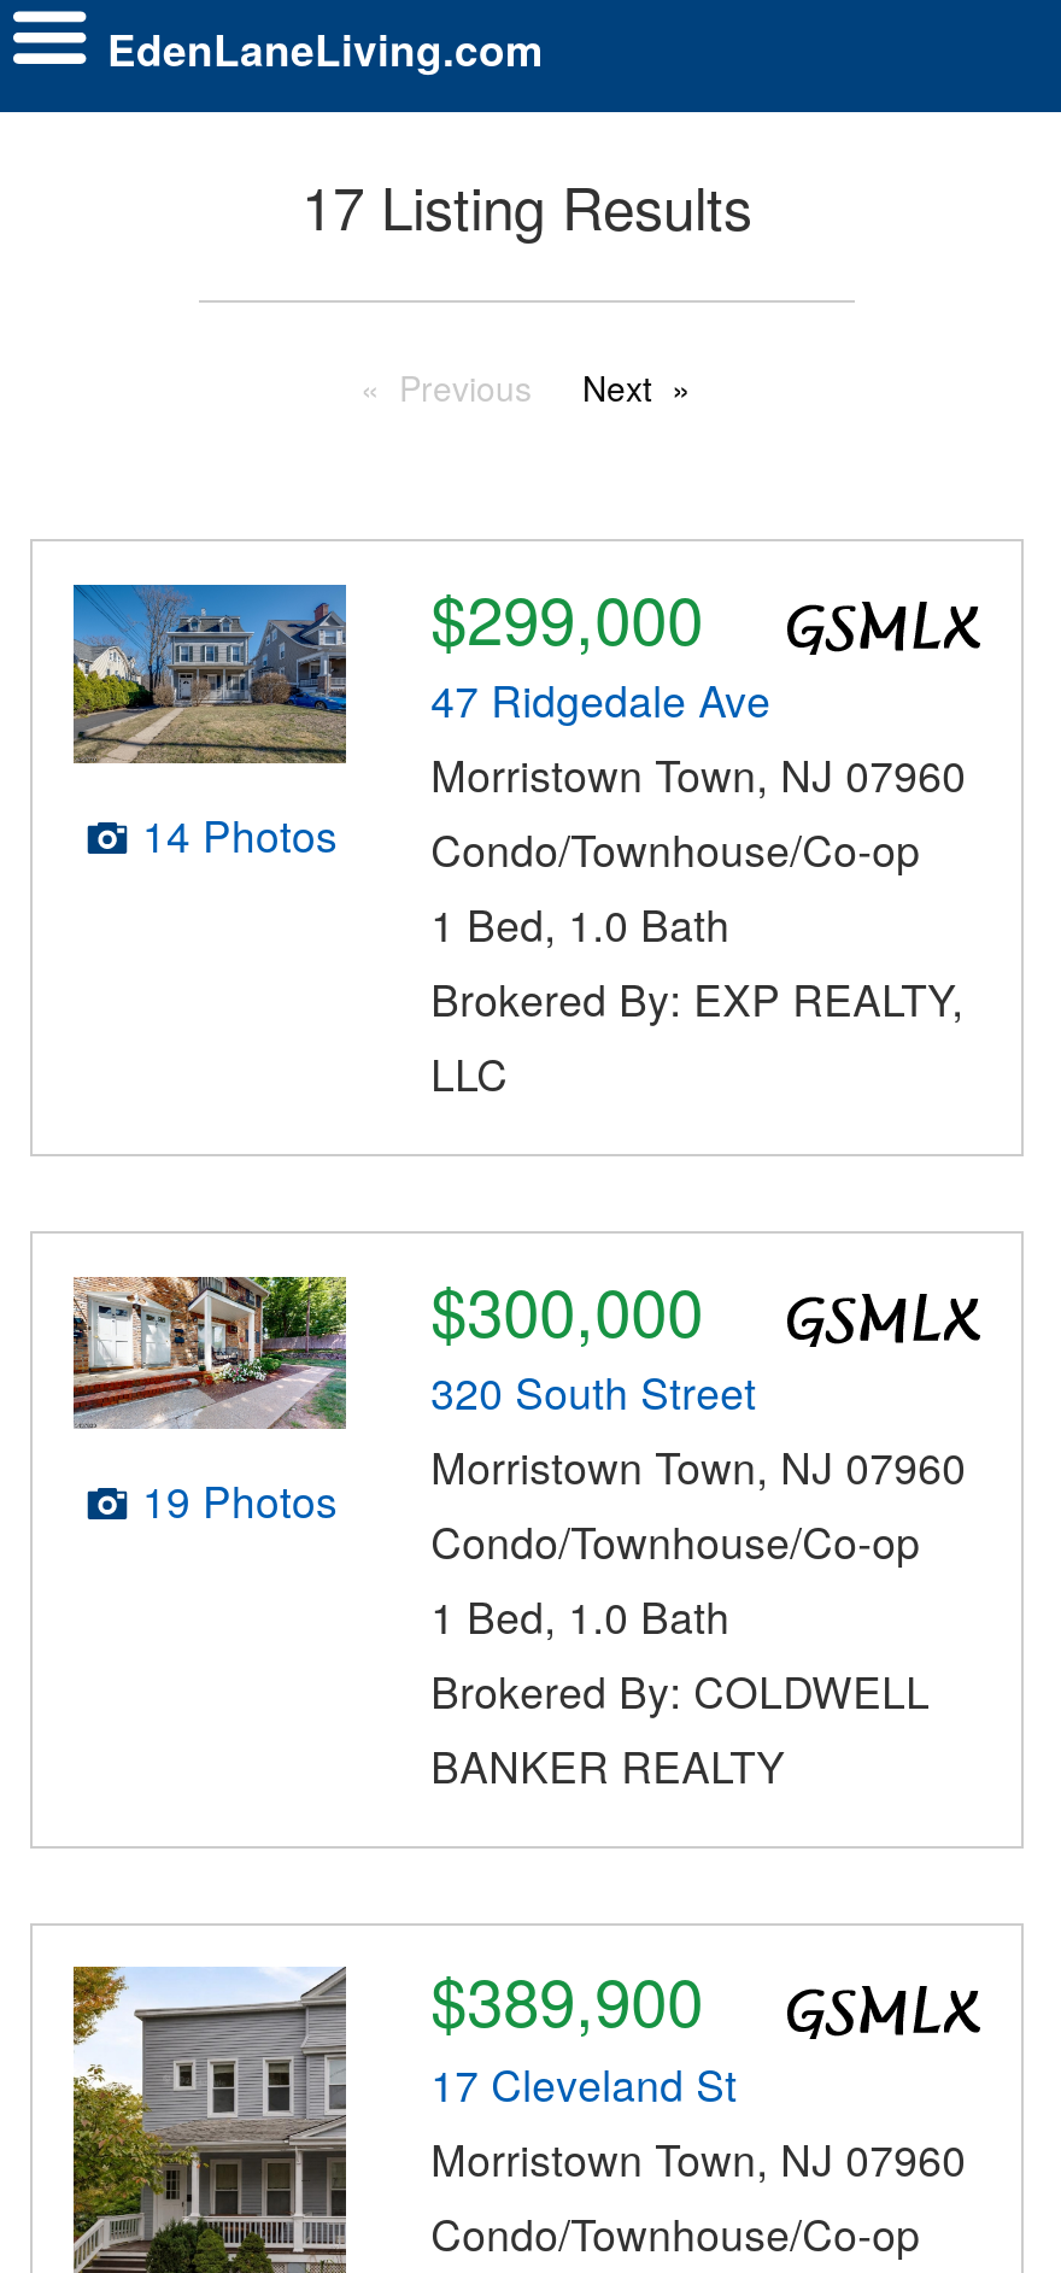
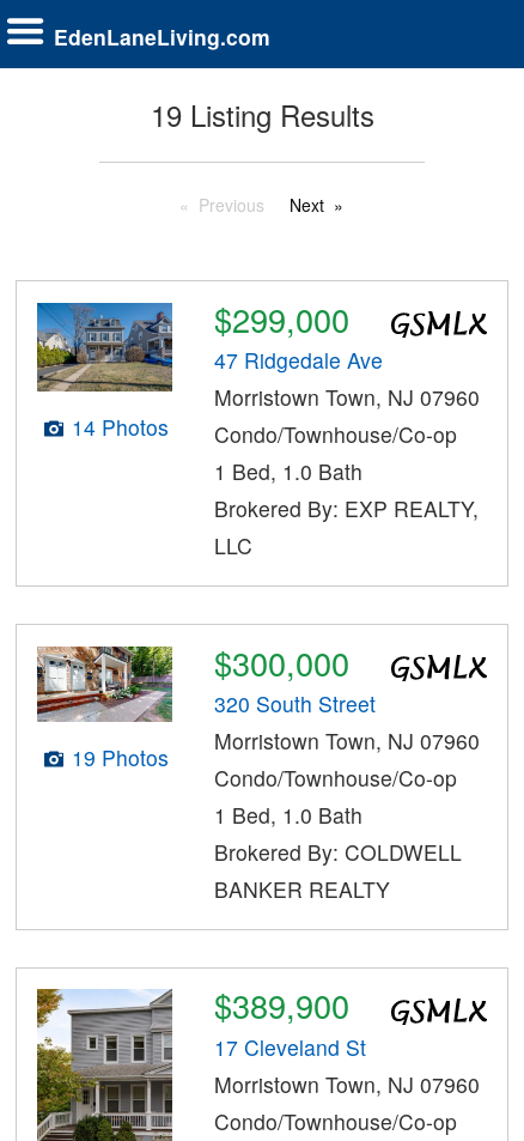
[301,163,752,248] 17 Listing Results -> [150,94,374,136] 19 Listing Results

